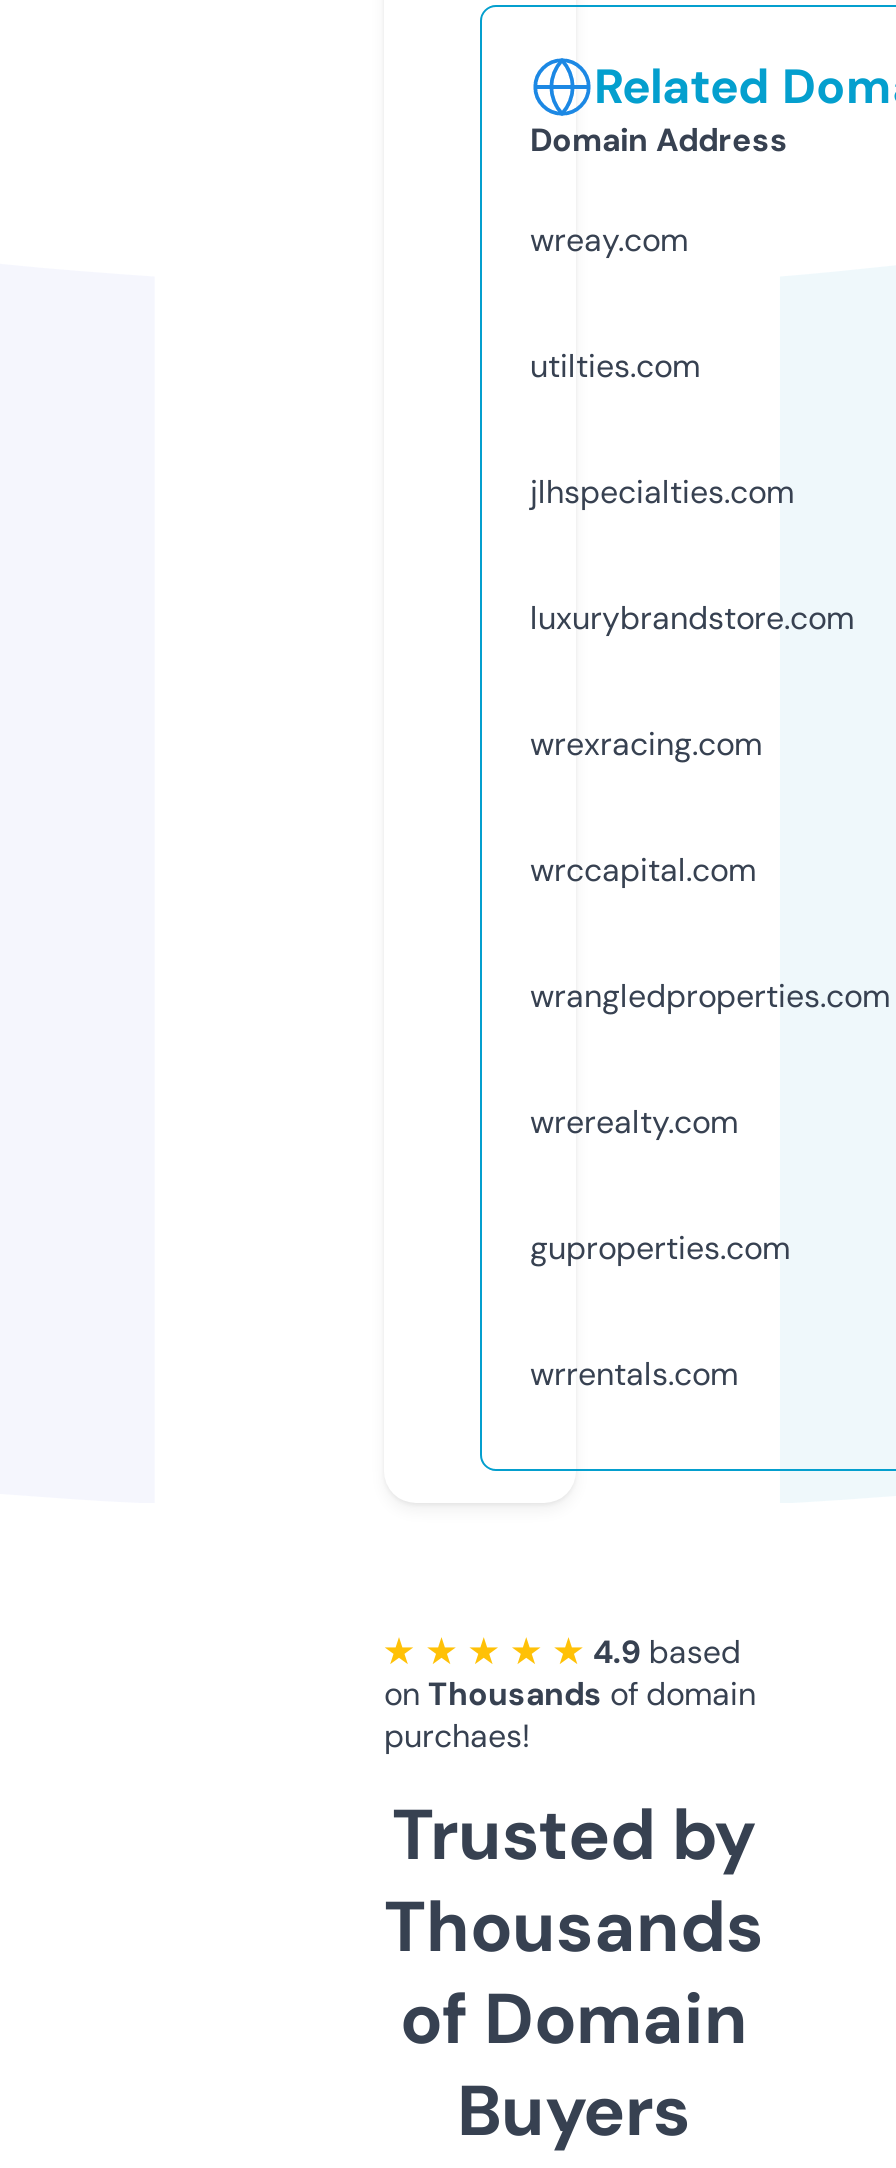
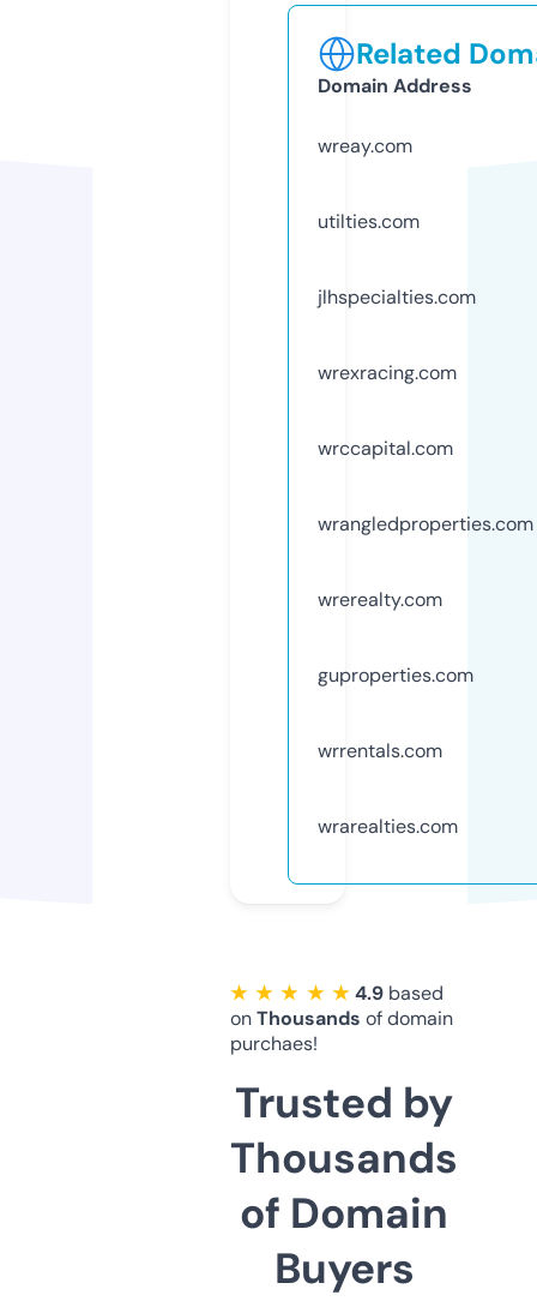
[530,597,854,639] luxurybrandstore.com -> none
moved [530,723,890,1395] -> [318,360,533,763]: wrexracing.com | wrccapital.com | wrangledproperties.com | wrerealty.com | guproperties.com | wrrentals.com
none -> [318,813,458,839] wrarealties.com

